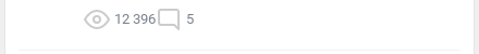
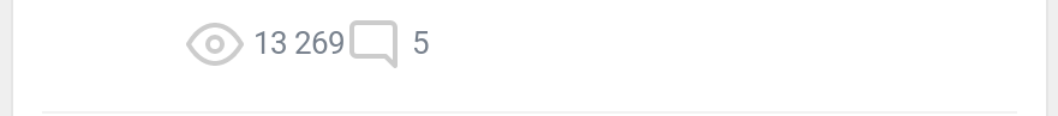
[114,11,194,27] 12 396 5 -> [253,26,429,62] 13 269 5

